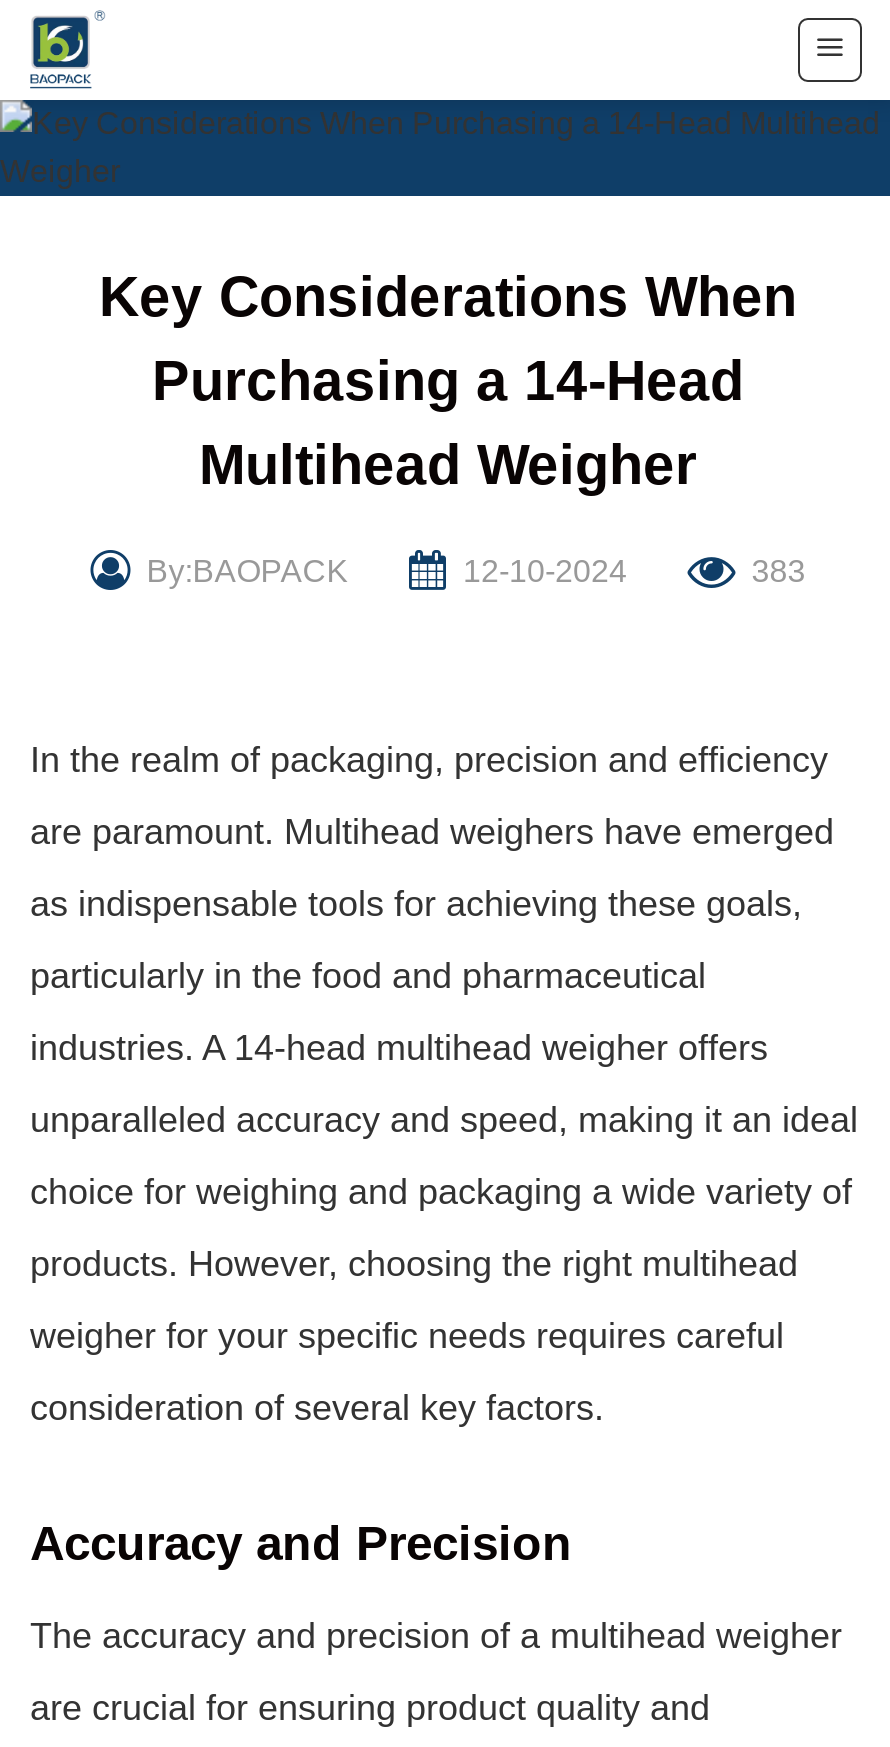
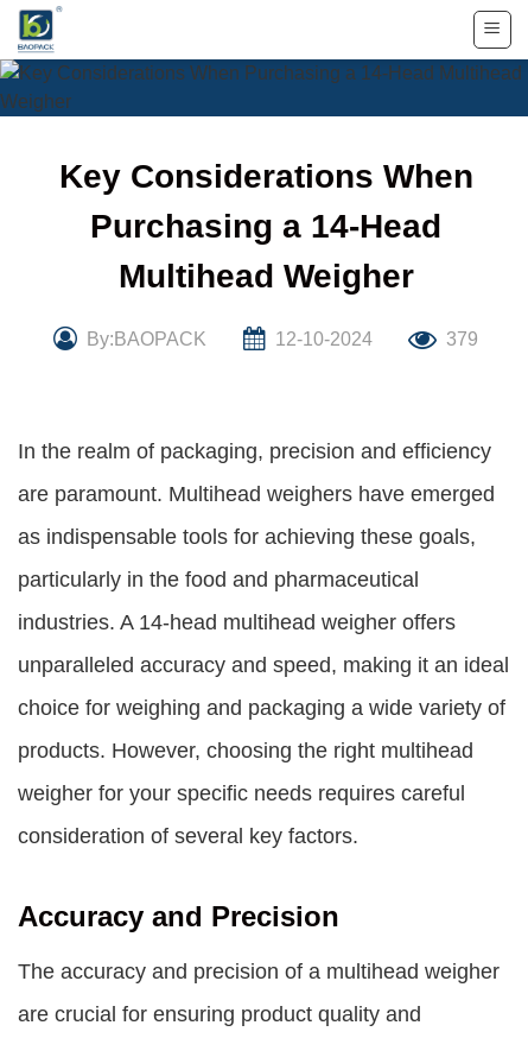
[752,554,806,588] 383 -> [446,329,478,349] 379

